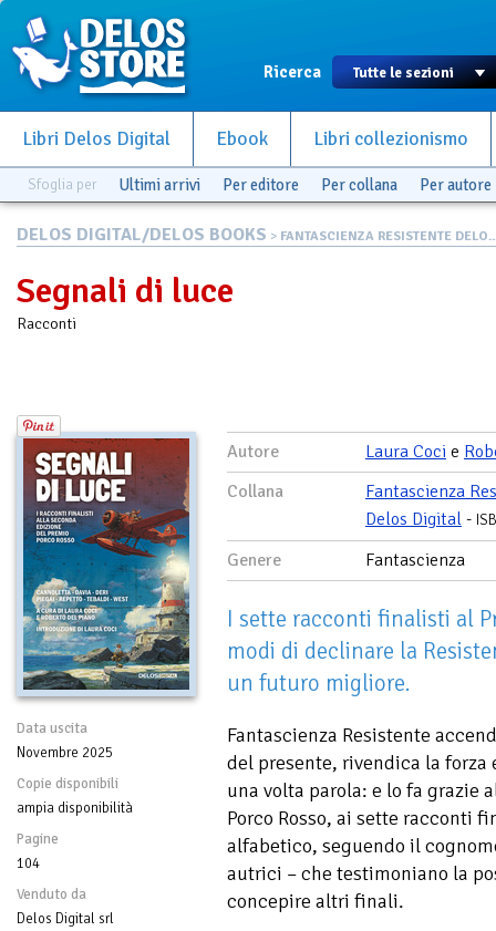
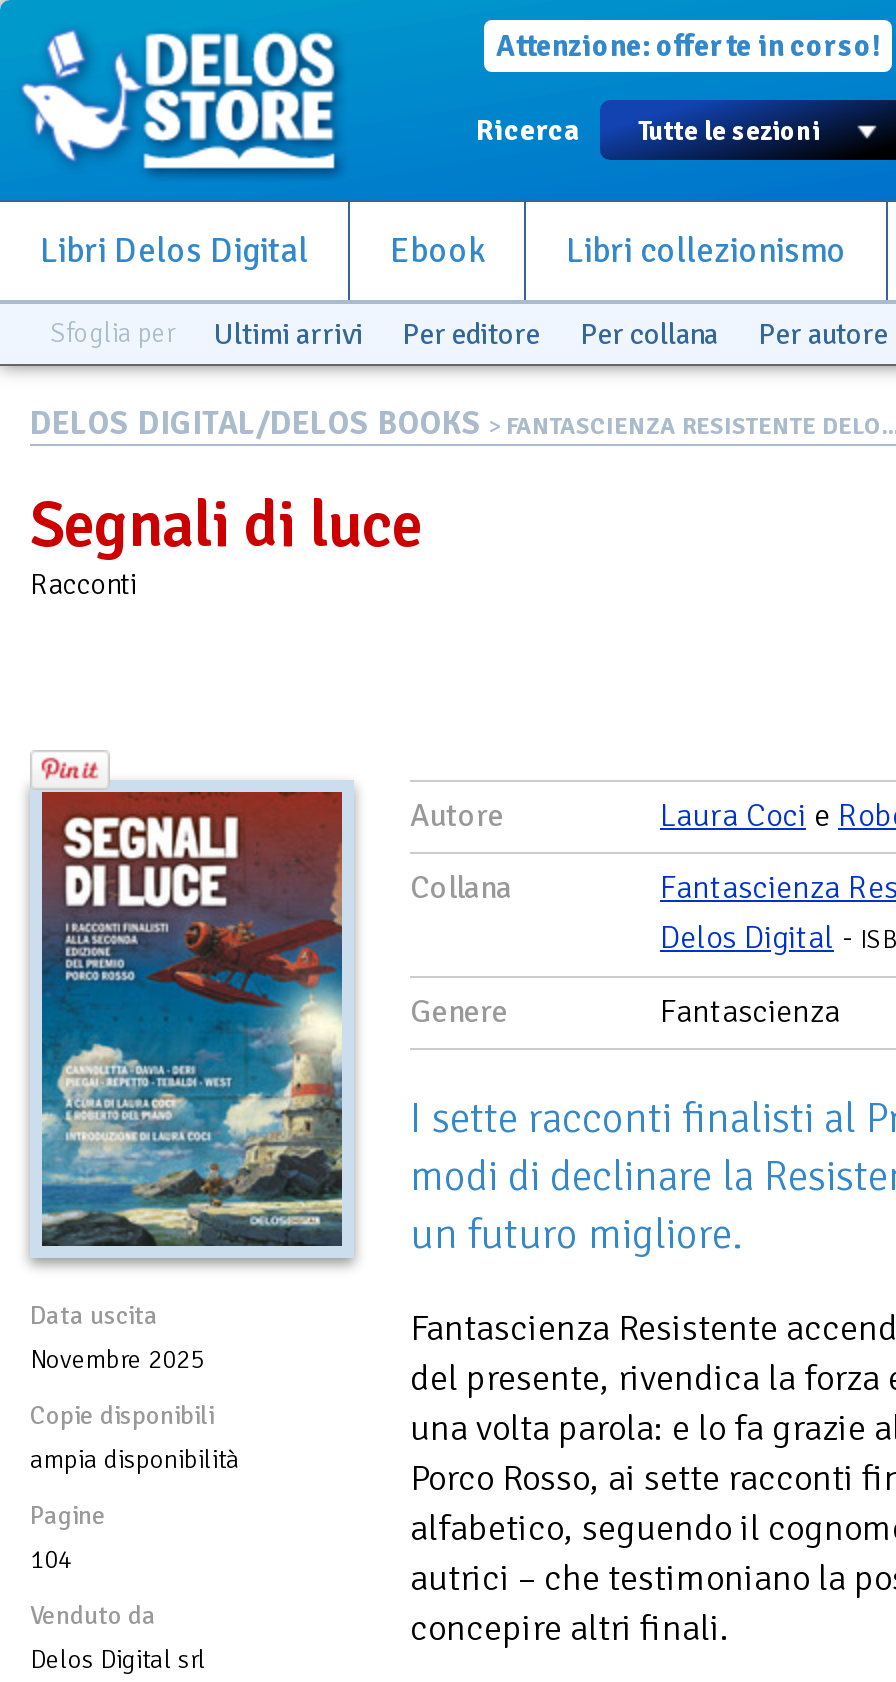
none -> [496,28,880,64] Attenzione: offerte in corso!

